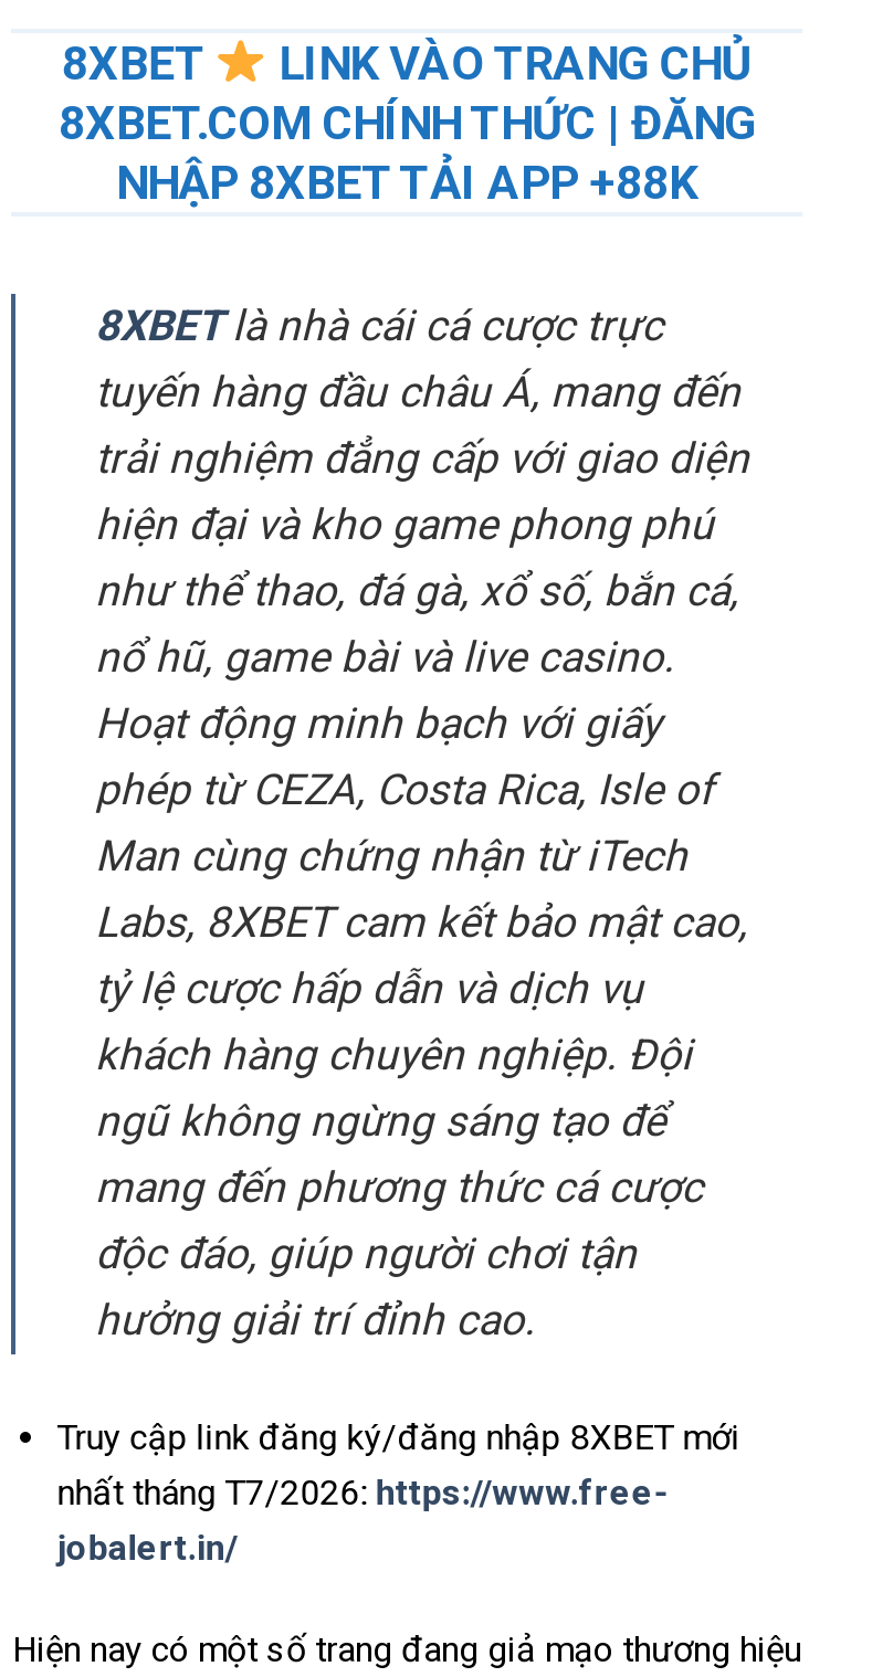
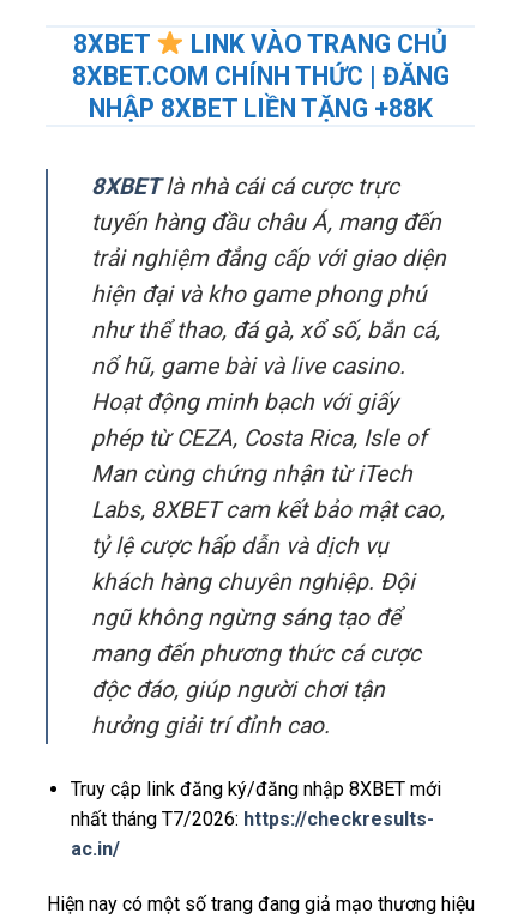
[116,154,697,209] NHẬP 8XBET TẢI APP +88K -> [88,93,432,123] NHẬP 8XBET LIỀN TẶNG +88K
[57,1471,667,1568] nhất tháng T7/2026: https://www.free- | jobalert.in/ -> [71,807,434,860] nhất tháng T7/2026: https://checkresults- | ac.in/

